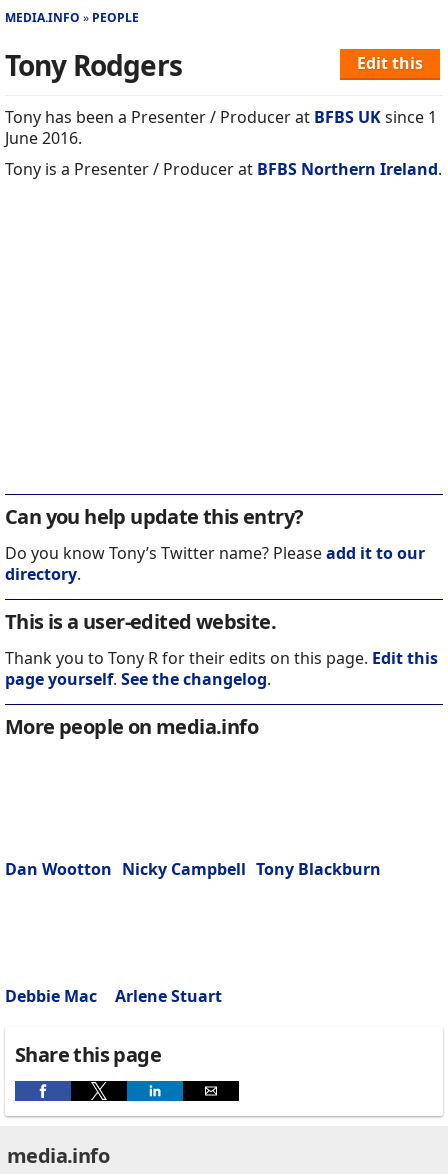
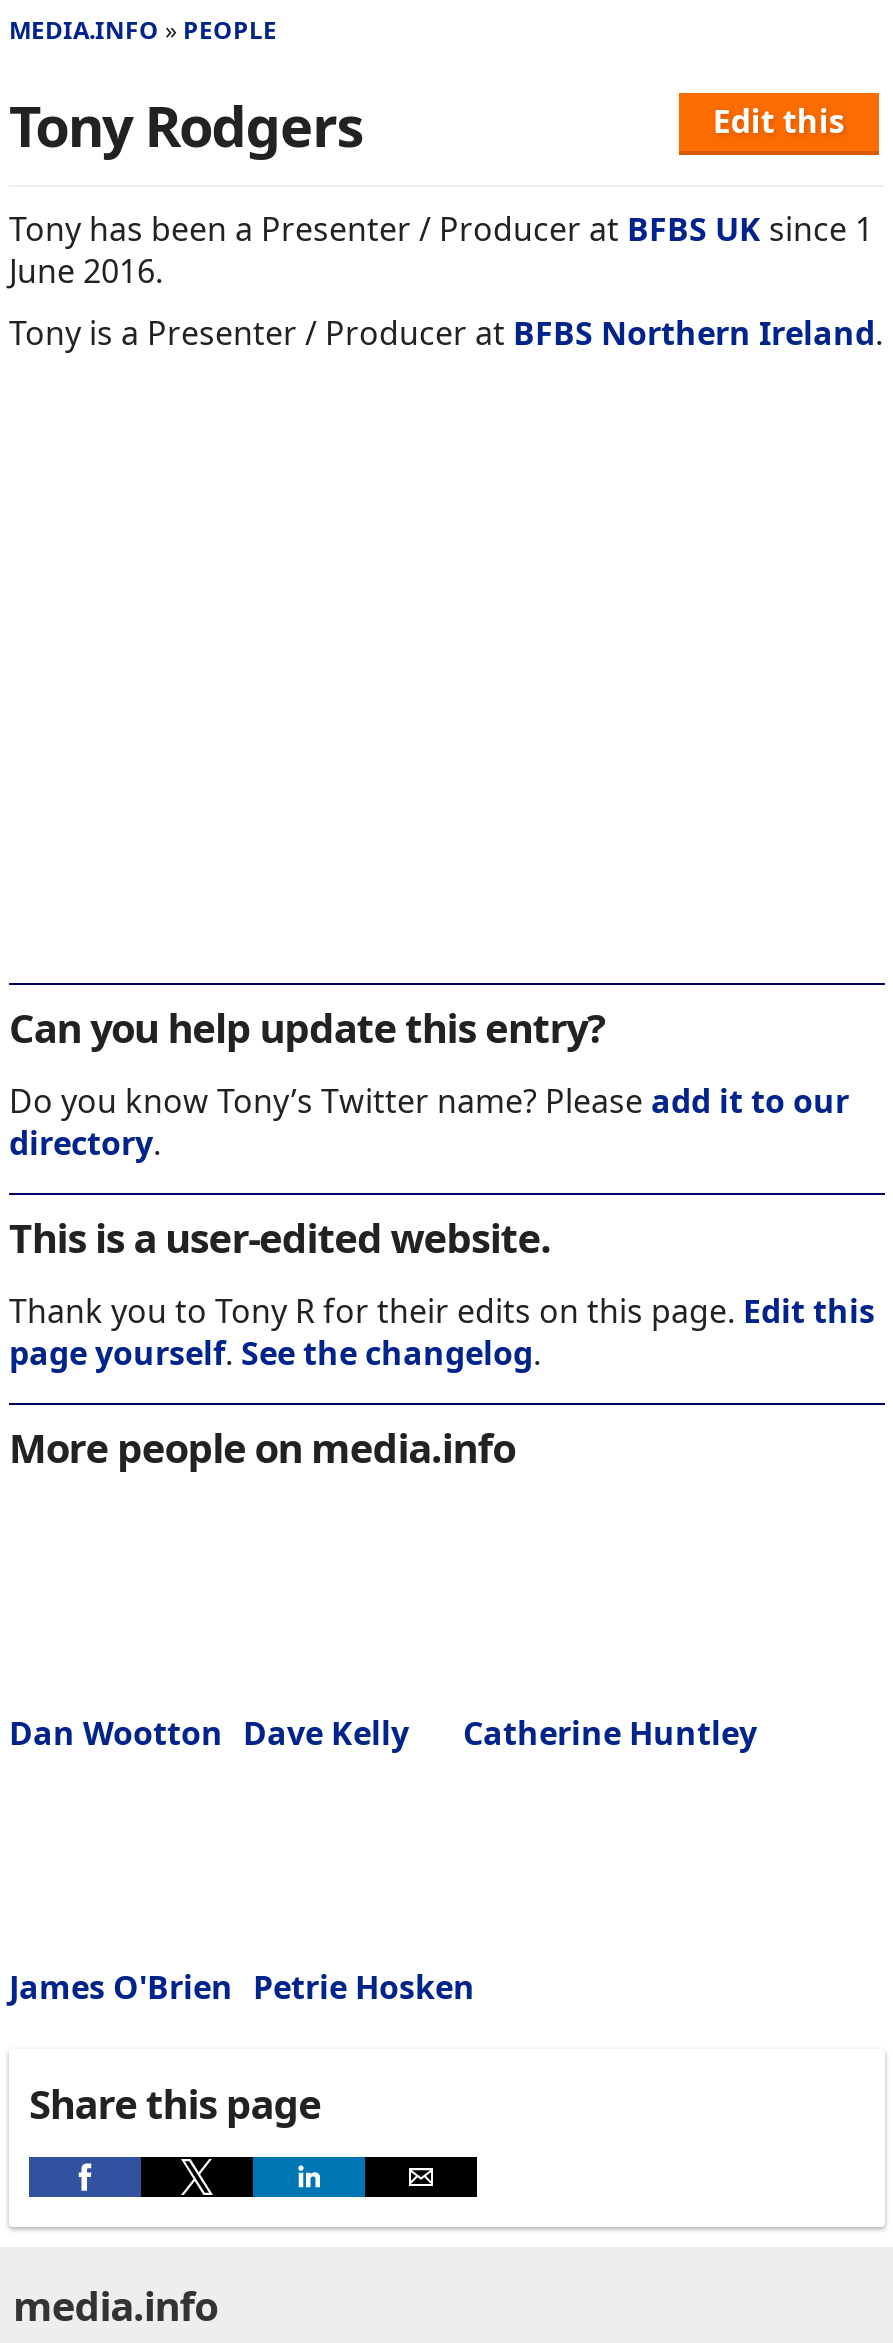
[5,858,381,880] Dan Wootton Nicky Campbell Tony Blackburn -> [9,1712,757,1756] Dan Wootton Dave Kelly | Catherine Huntley
[5,985,222,1007] Debbie Mac | Arlene Stuart -> [9,1966,475,2010] James O'Brien Petrie Hosken

